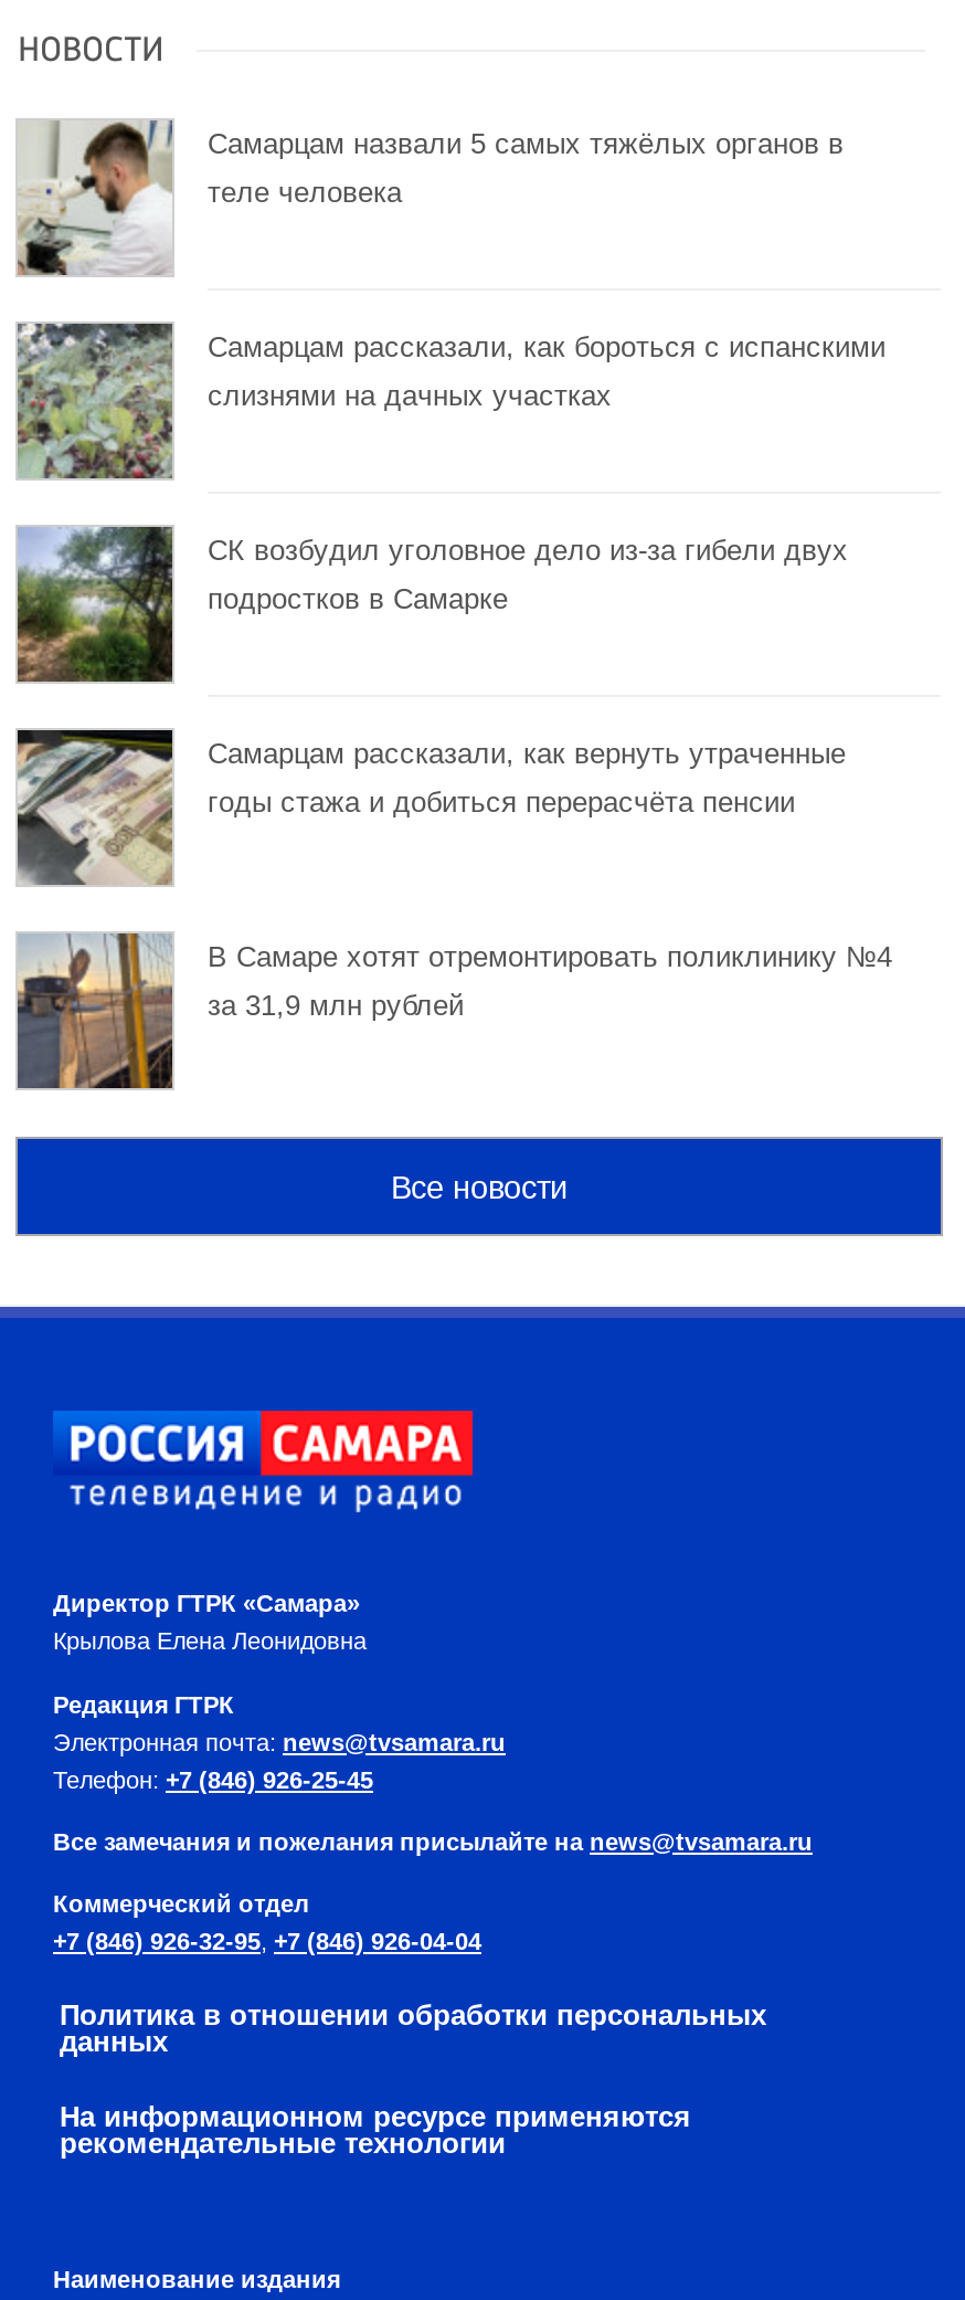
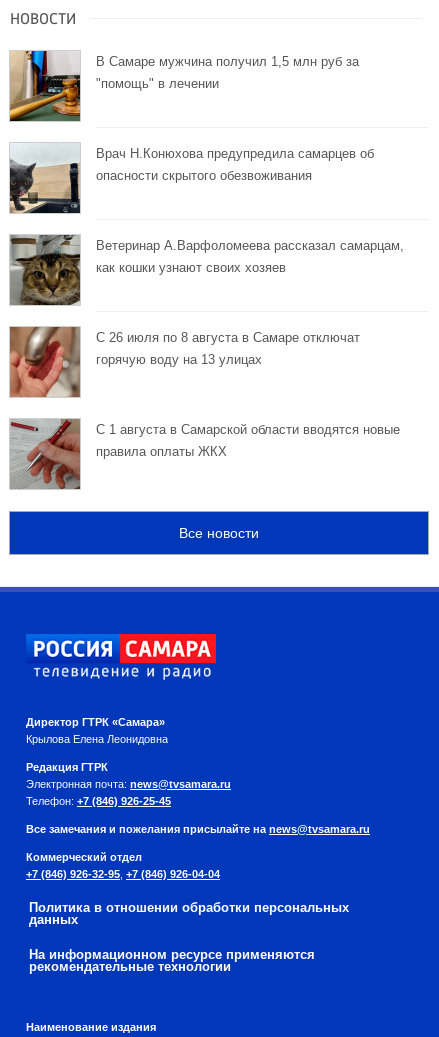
[15,119,844,276] [image] | Самарцам назвали 5 самых тяжёлых органов в -> [10,50,359,122] [image] | В Самаре мужчина получил 1,5 млн руб за
[208,176,402,209] теле человека -> [96,76,219,91] "помощь" в лечении
[15,323,886,479] [image] | Самарцам рассказали, как бороться с испанскими -> [10,143,374,214] [image] | Врач Н.Конюхова предупредила самарцев об
[208,379,612,412] слизнями на дачных участках -> [96,168,312,183] опасности скрытого обезвоживания
[18,526,848,683] [image] | СК возбудил уголовное дело из-за гибели двух -> [10,235,404,306] [image] | Ветеринар А.Варфоломеева рассказал самарцам,
[208,583,508,616] подростков в Самарке -> [96,260,286,275] как кошки узнают своих хозяев
[15,729,846,886] [image] | Самарцам рассказали, как вернуть утраченные -> [9,327,360,397] [image] | С 26 июля по 8 августа в Самаре отключат
[208,786,795,819] годы стажа и добиться перерасчёта пенсии -> [96,352,262,367] горячую воду на 13 улицах
[18,932,892,1089] [image] | В Самаре хотят отремонтировать поликлинику №4 -> [10,419,400,489] [image] | С 1 августа в Самарской области вводятся новые
[208,989,464,1022] за 31,9 млн рублей -> [96,444,227,459] правила оплаты ЖКХ

